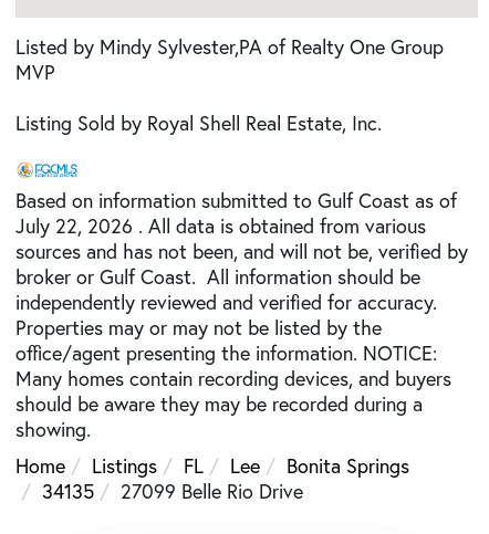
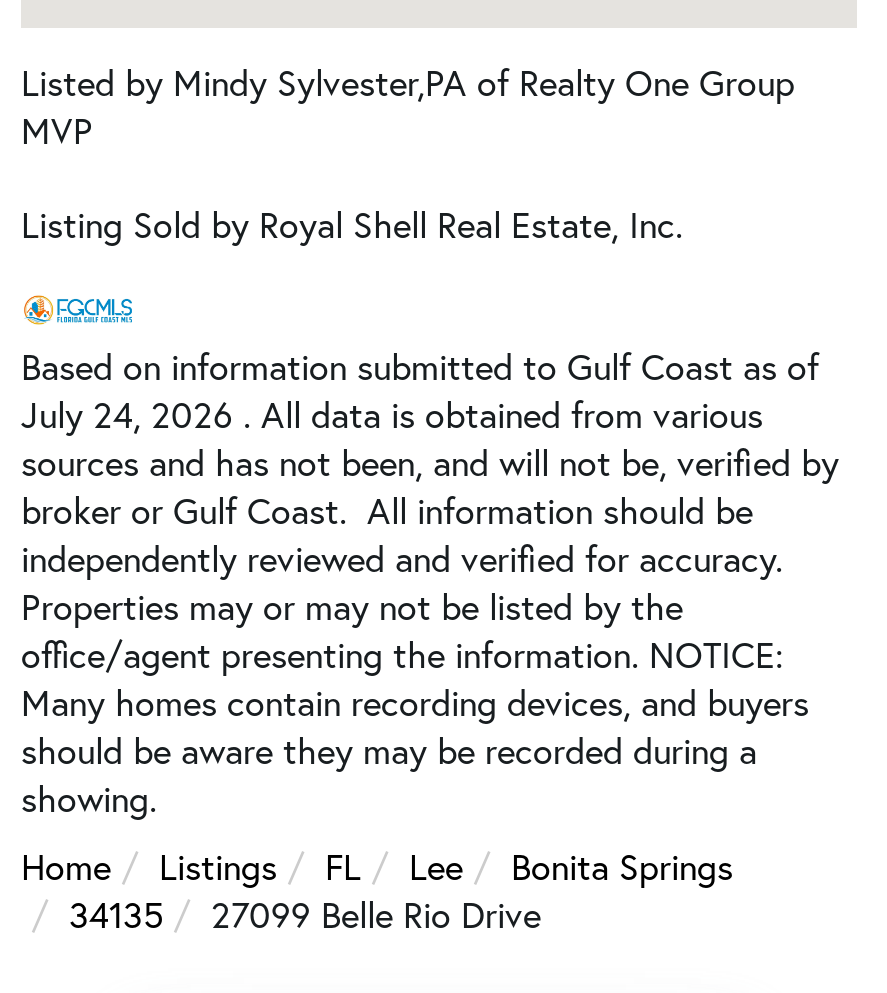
[15,213,426,238] July 22, 2026 . All data is obtained from various -> [21,389,763,437] July 24, 2026 . All data is obtained from various

